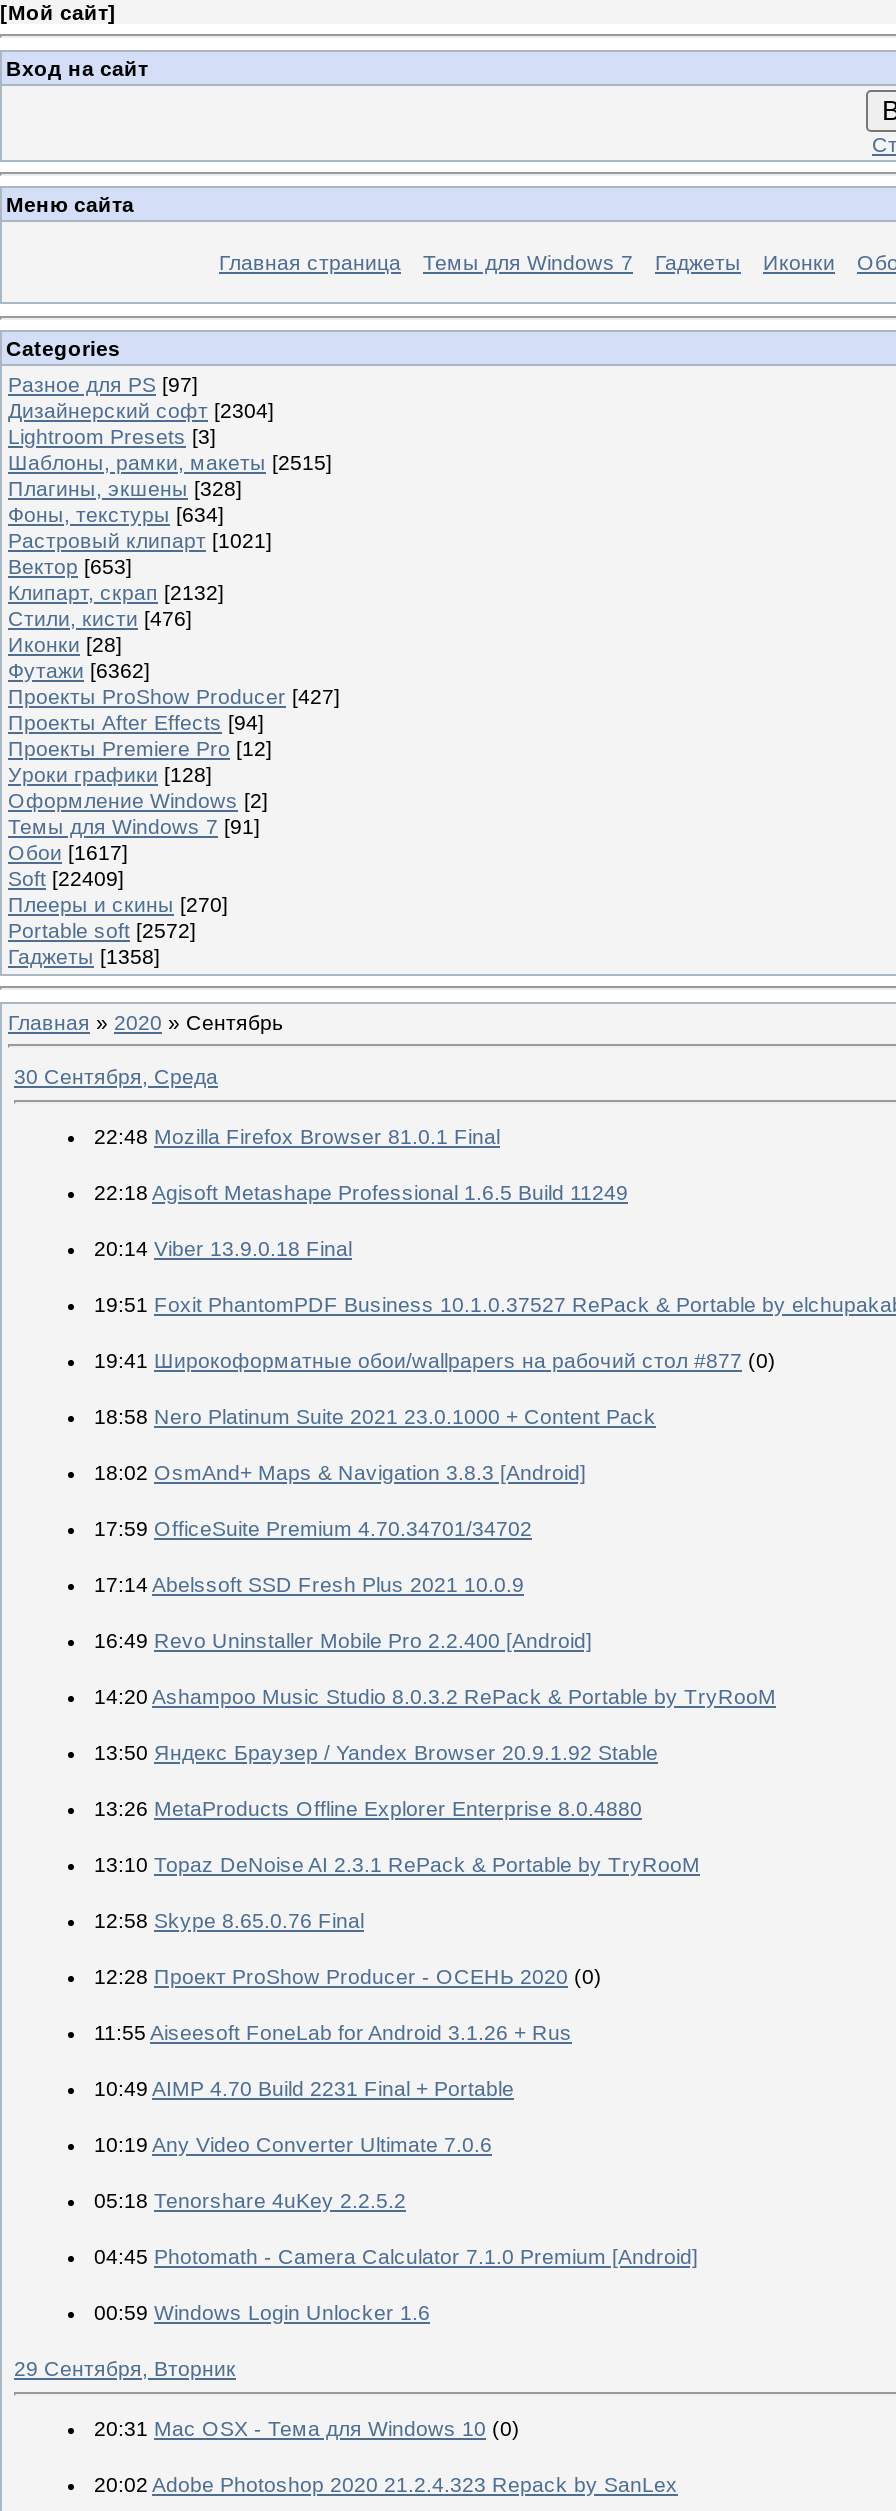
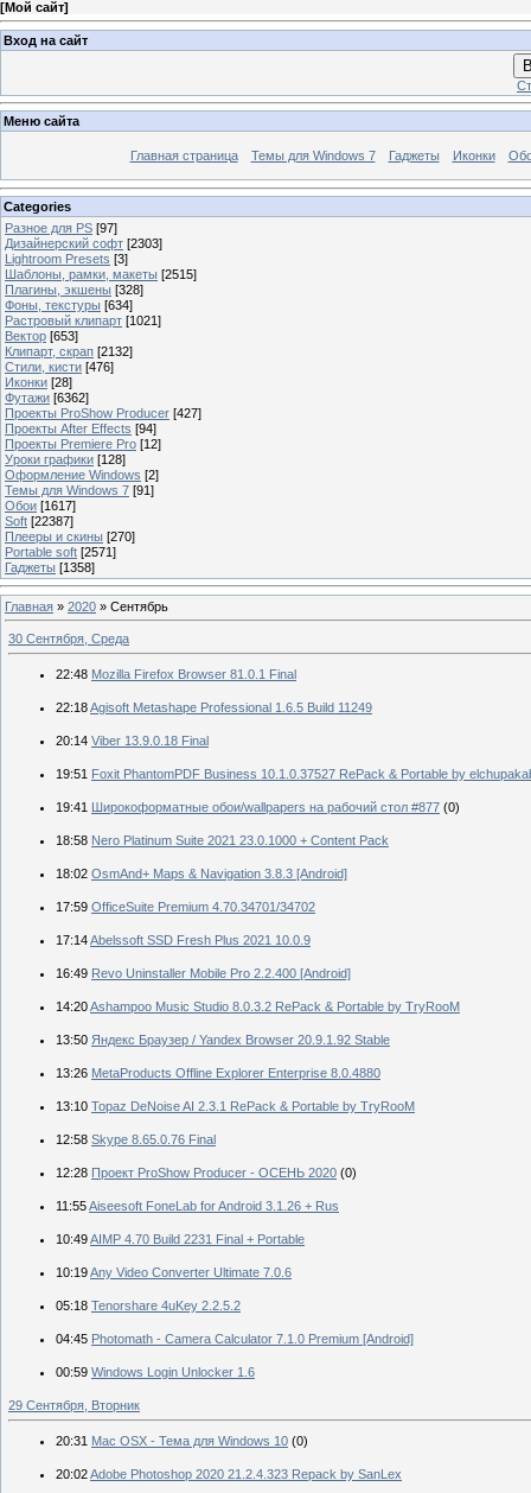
[8,398,274,422] Дизайнерский софт [2304] -> [5,236,162,250] Дизайнерский софт [2303]
[8,866,124,890] Soft [22409] -> [5,514,73,528] Soft [22387]
[8,918,196,942] Portable soft [2572] -> [5,545,116,559] Portable soft [2571]

